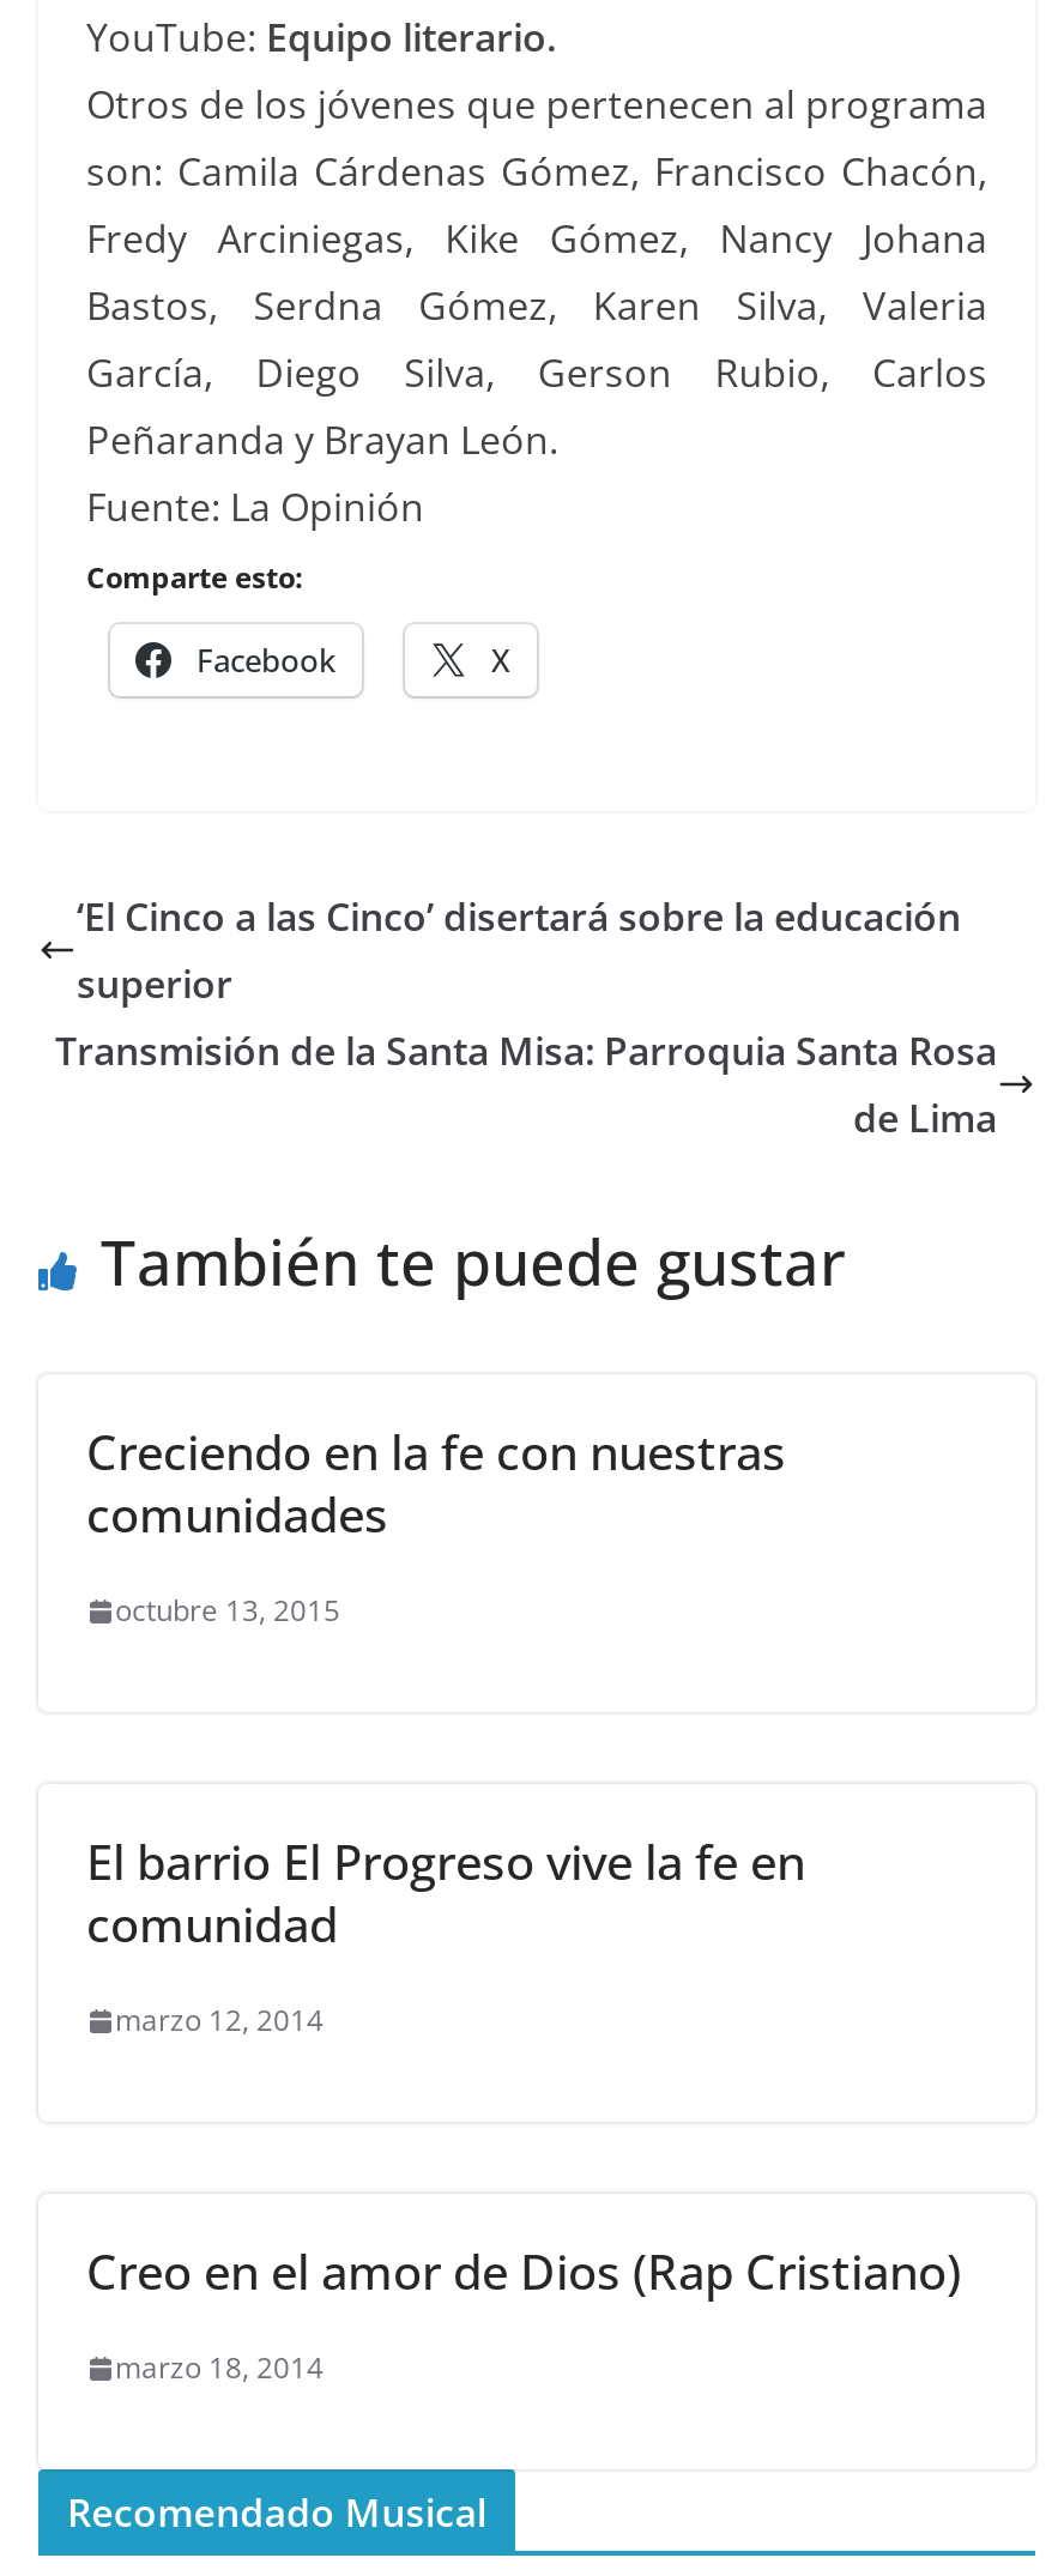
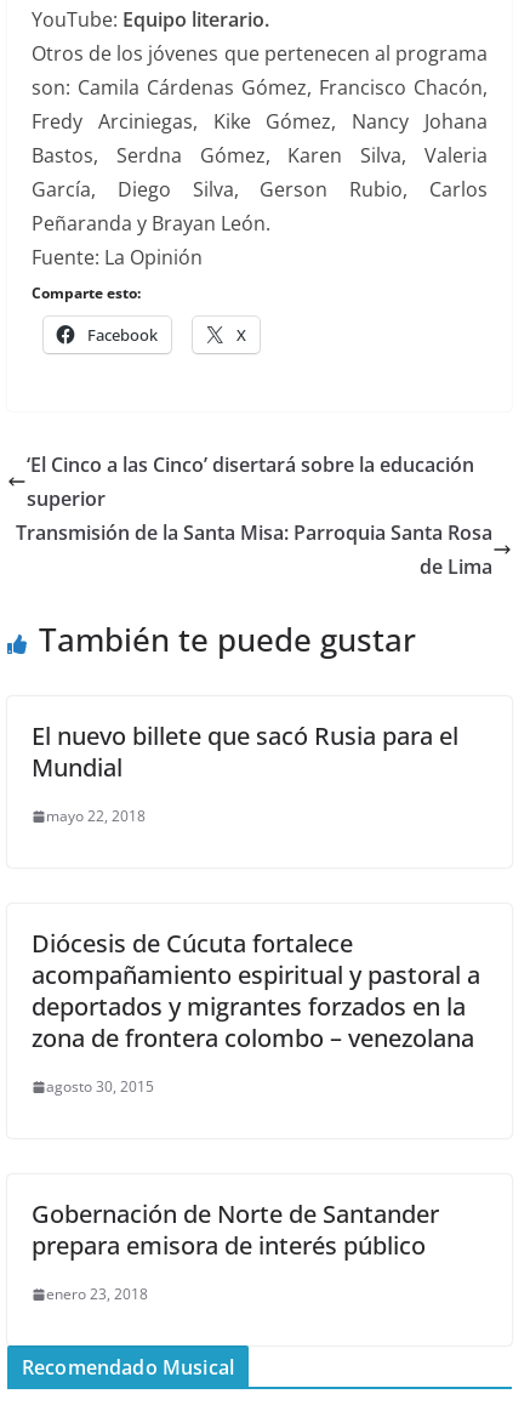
[86,1420,786,1547] Creciendo en la fe con nuestras | comunidades -> [32,719,458,784] El nuevo billete que sacó Rusia para el | Mundial
[115,1590,340,1631] octubre 13, 2015 -> [46,806,146,826] mayo 22, 2018
[86,1830,805,1957] El barrio El Progreso vive la fe en | comunidad -> [32,927,480,1054] Diócesis de Cúcuta fortalece | acompañamiento espiritual y pastoral a | deportados y migrantes forzados en la | zona de frontera colombo – venezolana
[115,2000,324,2040] marzo 12, 2014 -> [46,1076,154,1097] agosto 30, 2015
[86,2239,961,2304] Creo en el amor de Dios (Rap Cristiano) -> [32,1197,439,1262] Gobernación de Norte de Santander | prepara emisora de interés público
[115,2347,324,2388] marzo 18, 2014 -> [46,1284,148,1304] enero 23, 2018

